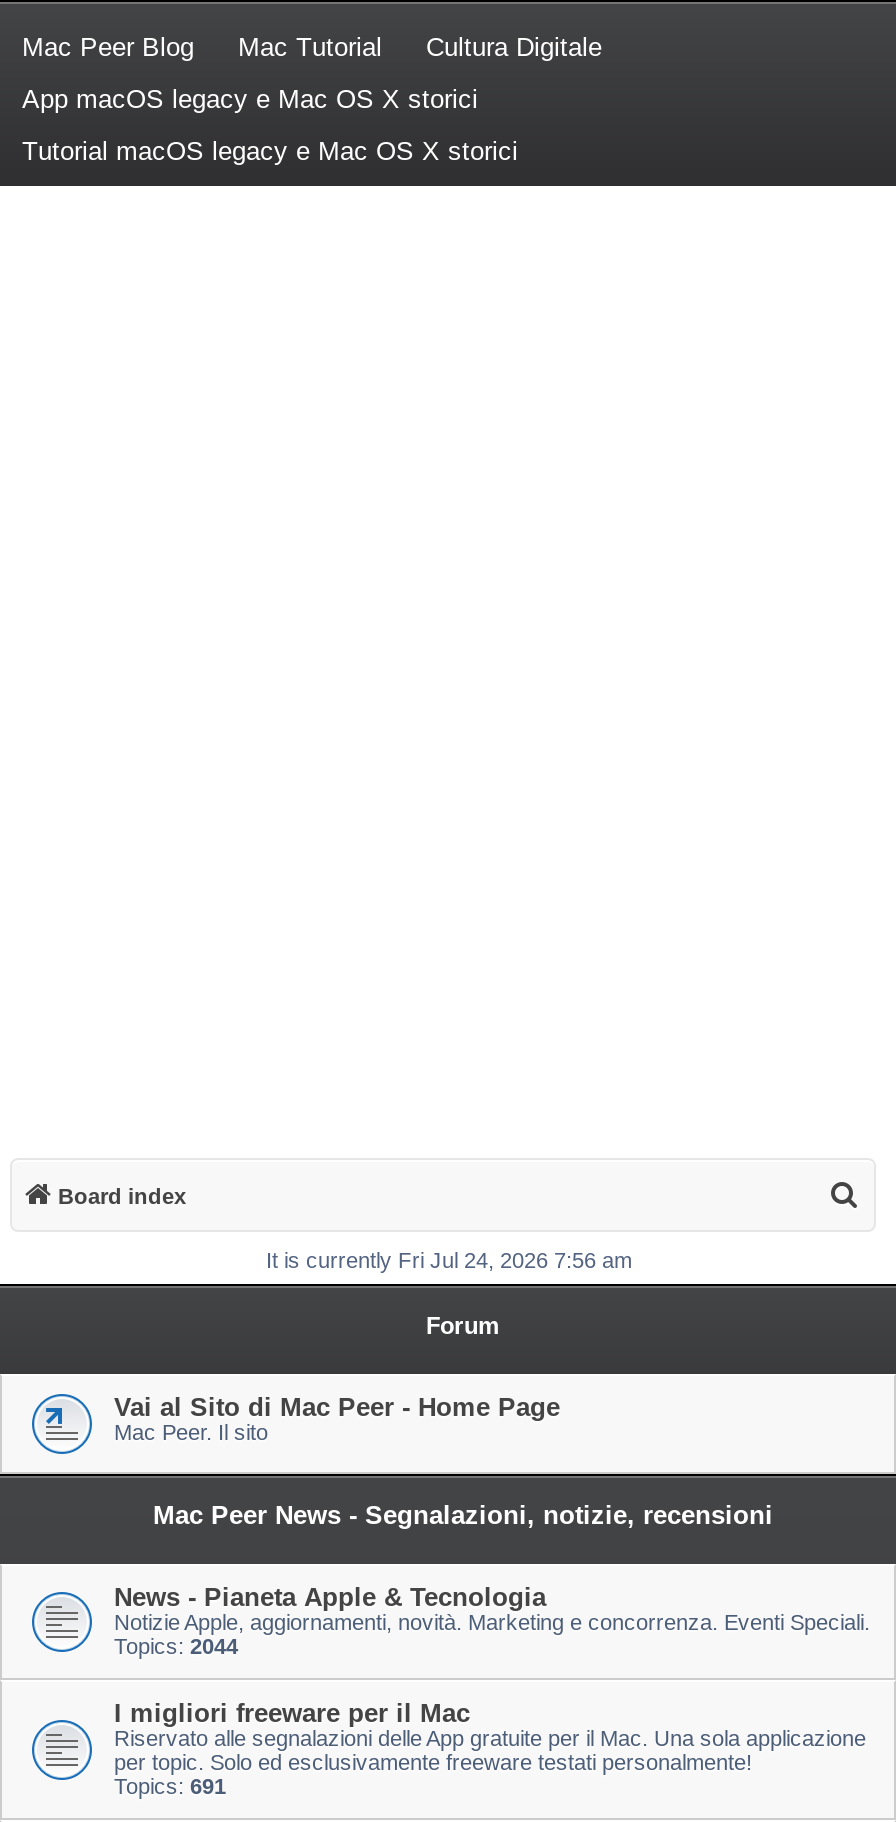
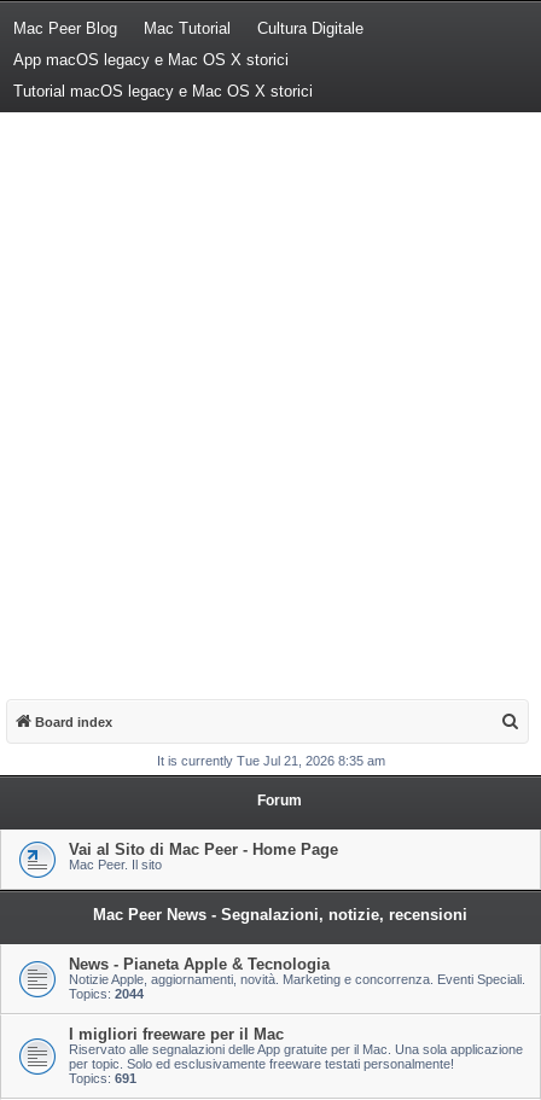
[266,1248,632,1272] It is currently Fri Jul 24, 2026 7:56 am -> [157,753,385,768] It is currently Tue Jul 21, 2026 8:35 am

